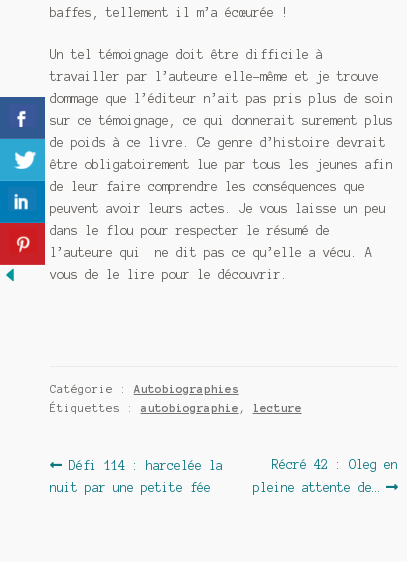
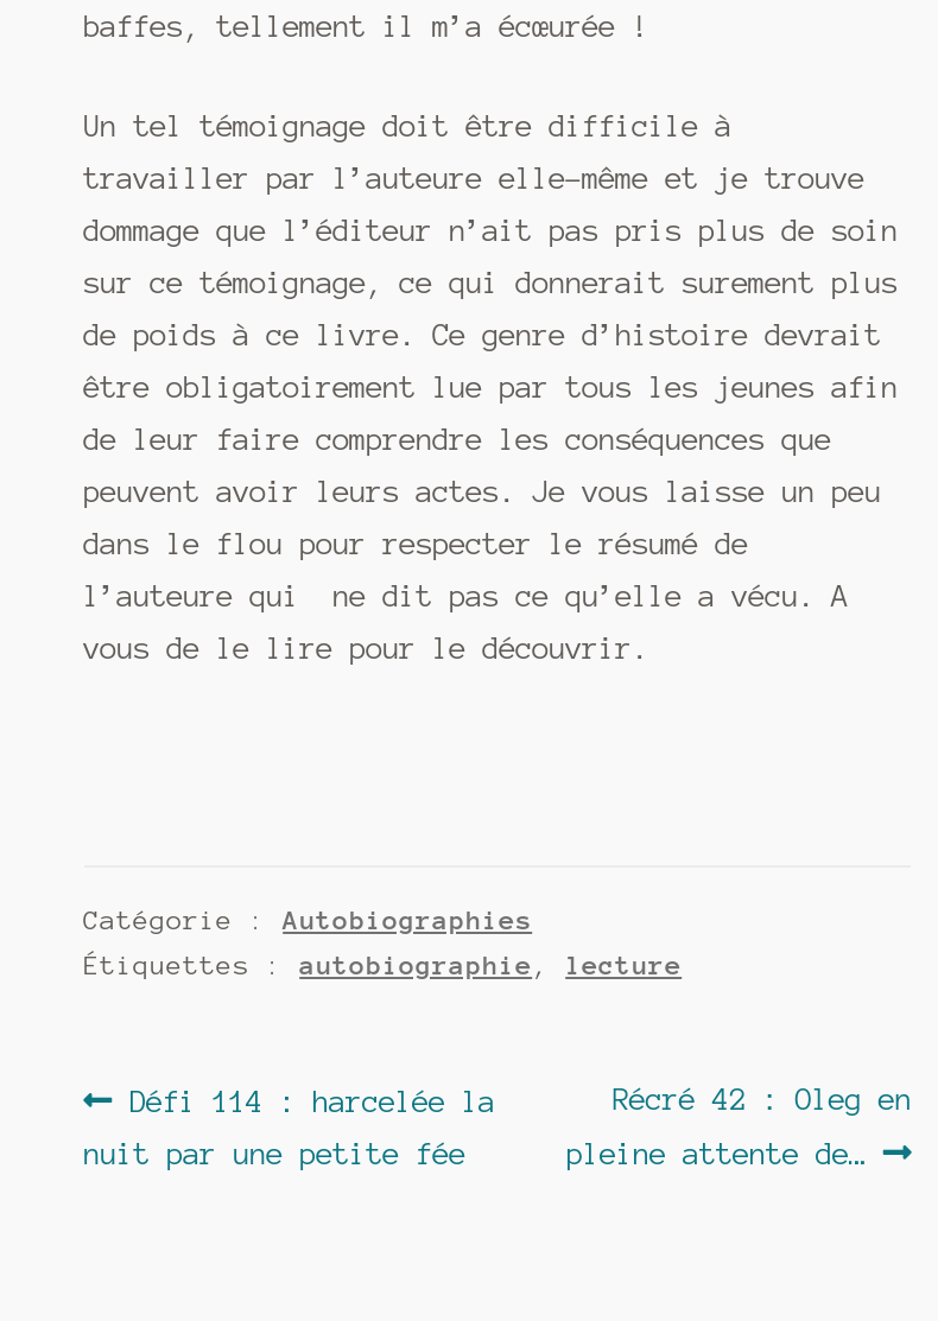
[3,96,46,282] [image] -> none

